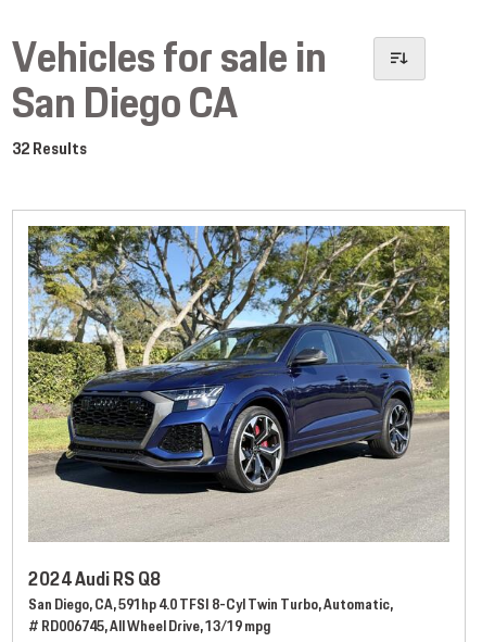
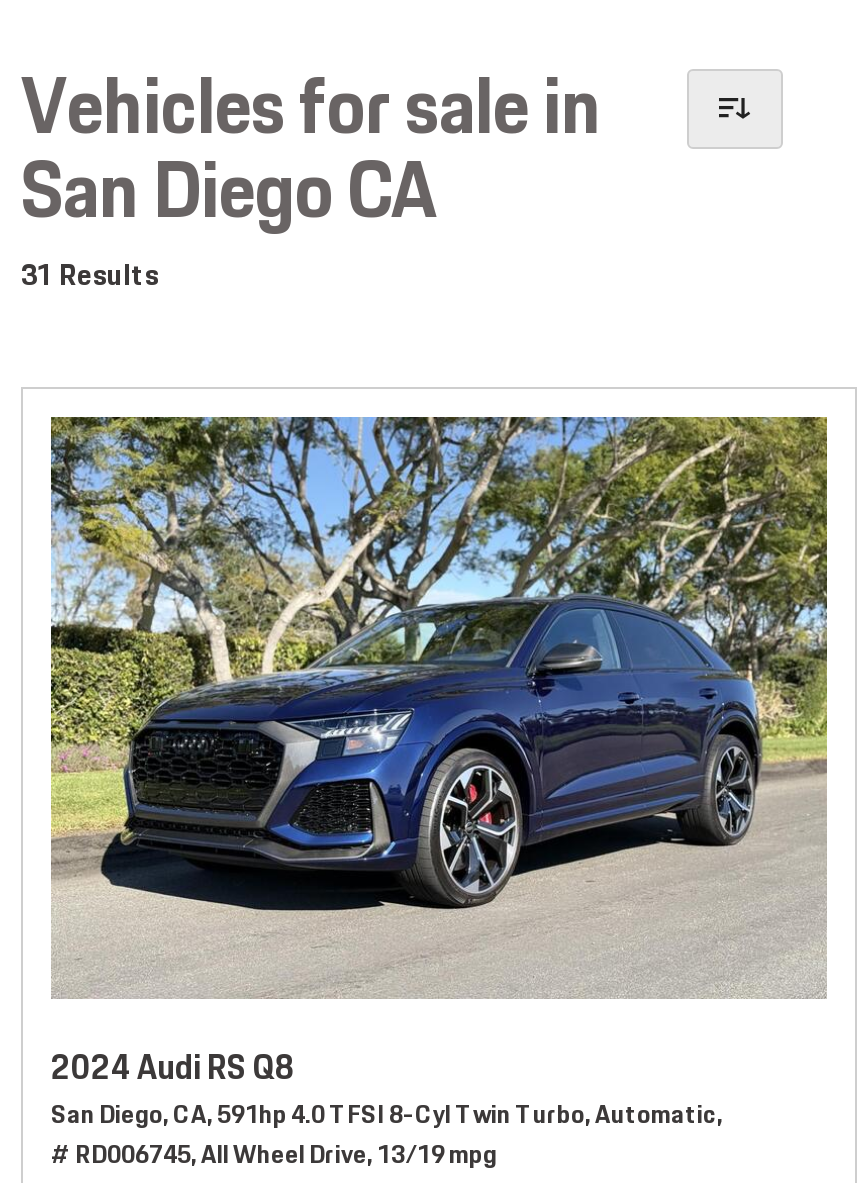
[12,136,87,162] 32 Results -> [21,251,159,299] 31 Results

